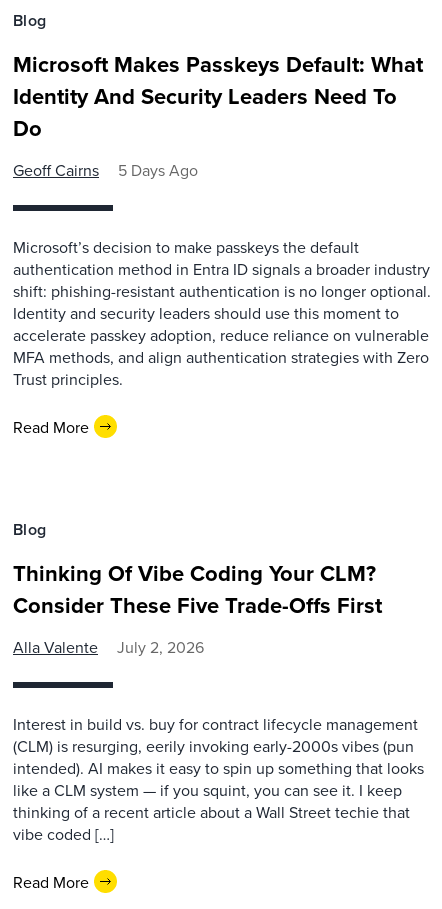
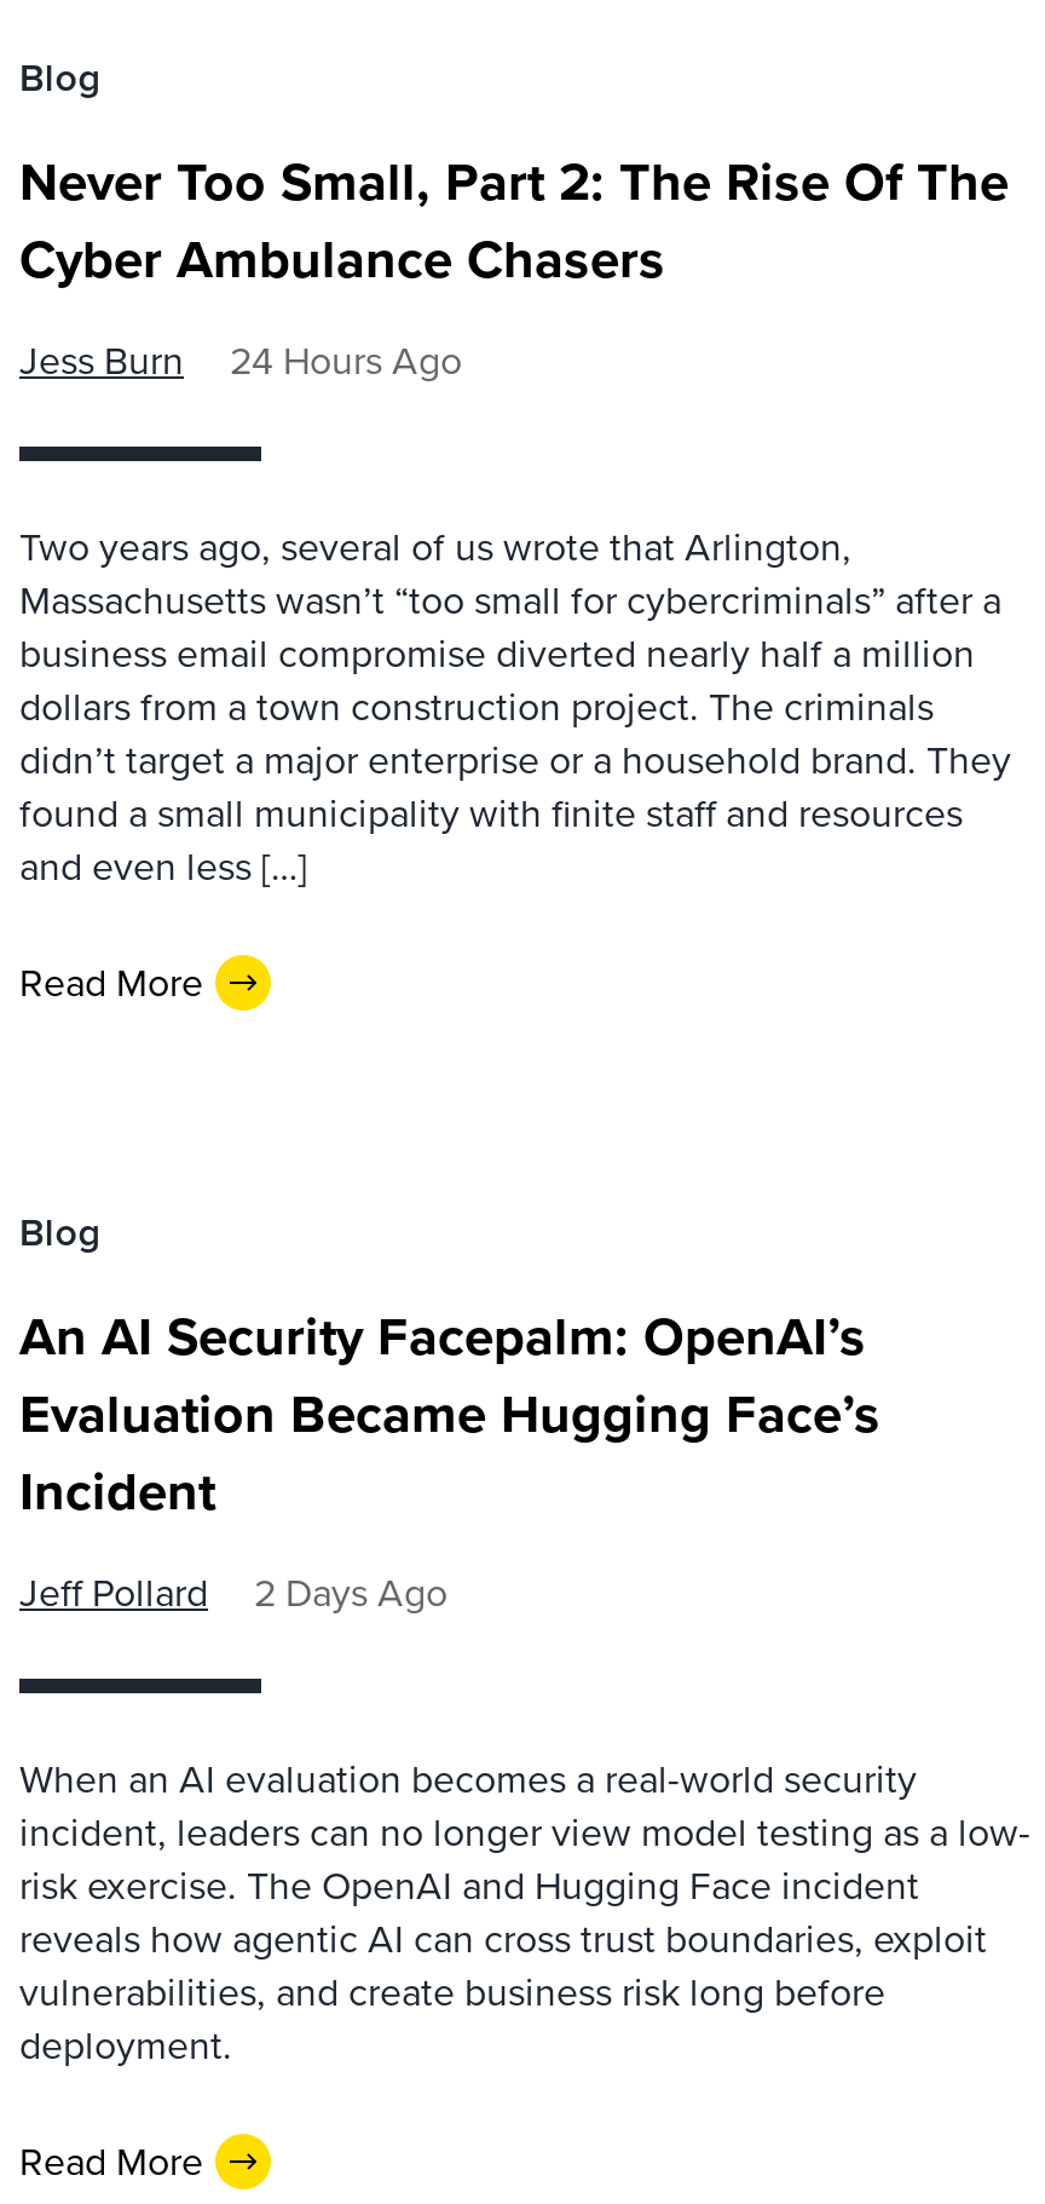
[13,48,431,390] Microsoft Makes Passkeys Default: What | Identity And Security Leaders Need To | Do | Geoff Cairns | 5 Days Ago | Microsoft’s decision to make passkeys the default | authentication method in Entra ID signals a broader industry | shift: phishing-resistant authentication is no longer optional. | Identity and security leaders should use this moment to | accelerate passkey adoption, reduce reliance on vulnerable | MFA methods, and align authentication strategies with Zero | Trust principles. -> [19,142,1011,894] Never Too Small, Part 2: The Rise Of The | Cyber Ambulance Chasers | Jess Burn | 24 Hours Ago | Two years ago, several of us wrote that Arlington, | Massachusetts wasn’t “too small for cybercriminals” after a | business email compromise diverted nearly half a million | dollars from a town construction project. The criminals | didn’t target a major enterprise or a household brand. They | found a small municipality with finite staff and resources | and even less […]
moved [13,415,89,541] -> [19,954,203,1260]: Read More | Blog
[13,557,424,845] Thinking Of Vibe Coding Your CLM? | Consider These Five Trade-Offs First | Alla Valente | July 2, 2026 | Interest in build vs. buy for contract lifecycle management | (CLM) is resurging, eerily invoking early-2000s vibes (pun | intended). AI makes it easy to spin up something that looks | like a CLM system — if you squint, you can see it. I keep | thinking of a recent article about a Wall Street techie that | vibe coded […] -> [19,1296,1030,2073] An AI Security Facepalm: OpenAI’s | Evaluation Became Hugging Face’s | Incident | Jeff Pollard | 2 Days Ago | When an AI evaluation becomes a real-world security | incident, leaders can no longer view model testing as a low- | risk exercise. The OpenAI and Hugging Face incident | reveals how agentic AI can cross trust boundaries, exploit | vulnerabilities, and create business risk long before | deployment.

